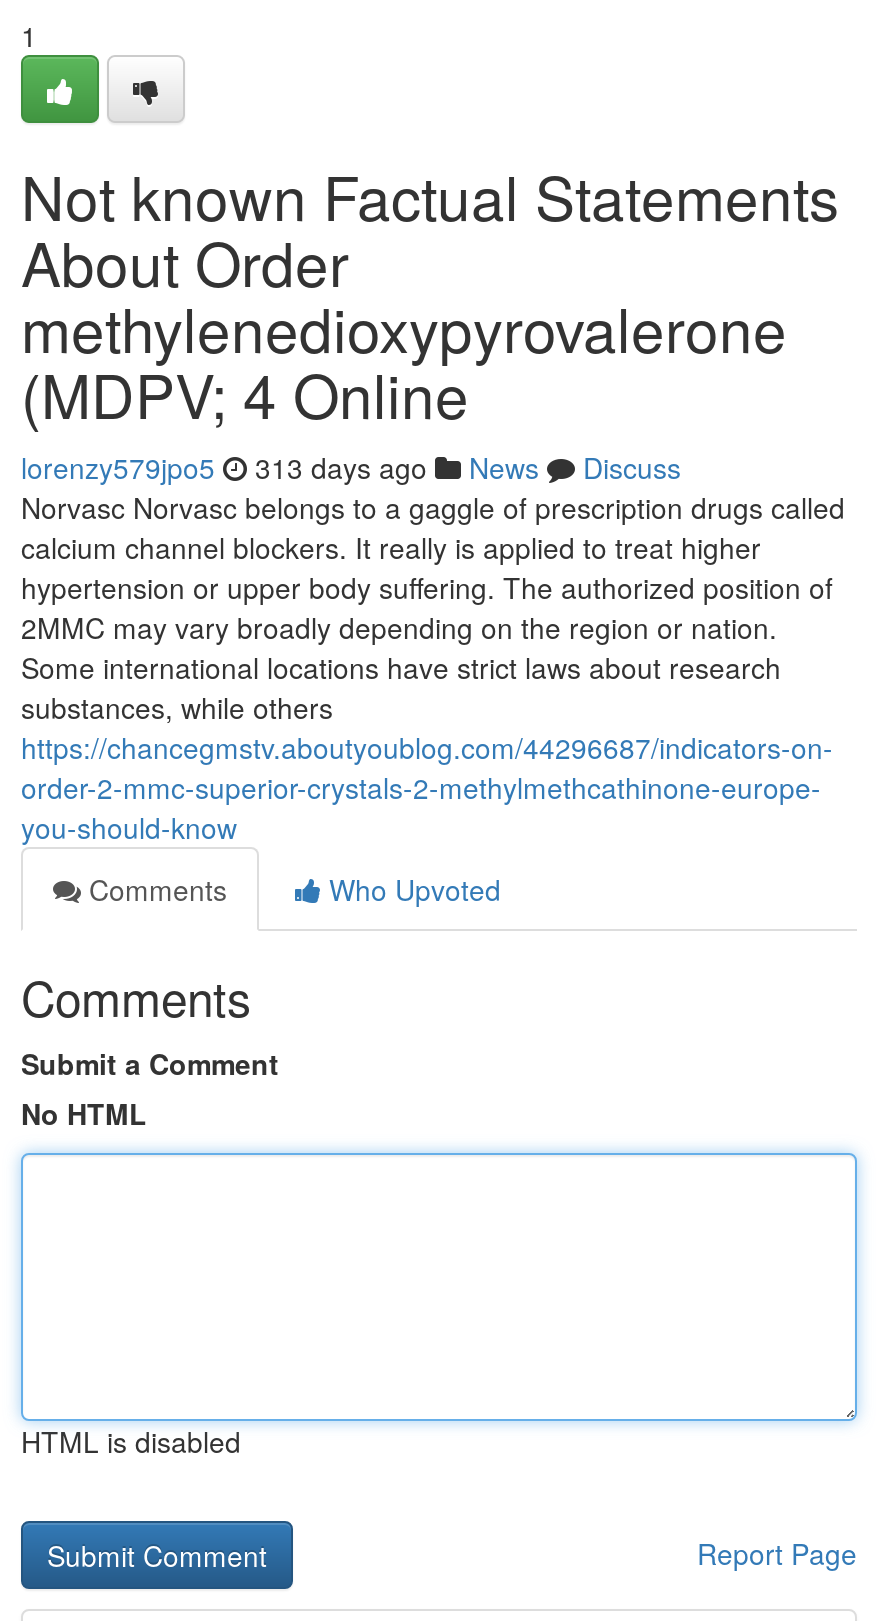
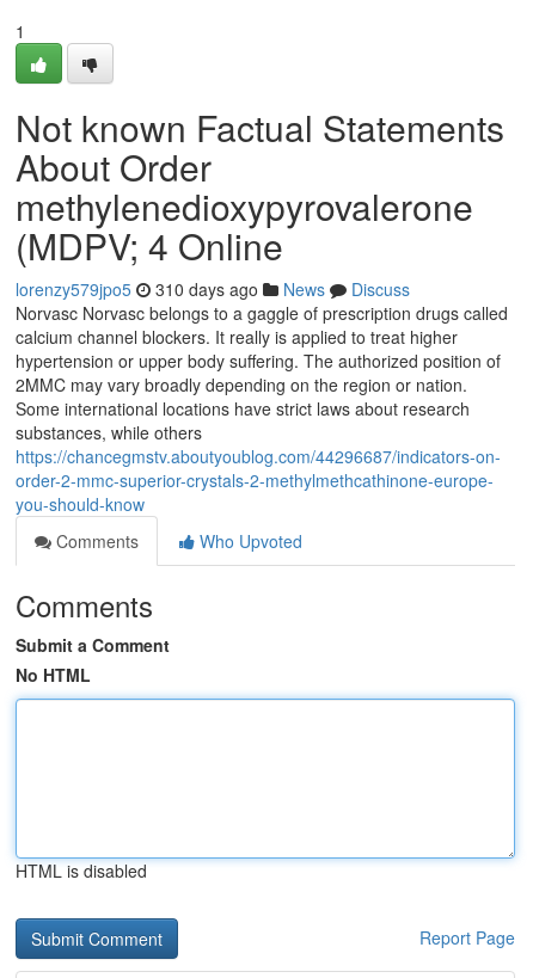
[21,447,681,487] lorenzy579jpo5 313 days ago News Discuss -> [16,277,410,301] lorenzy579jpo5 310 days ago News Discuss

